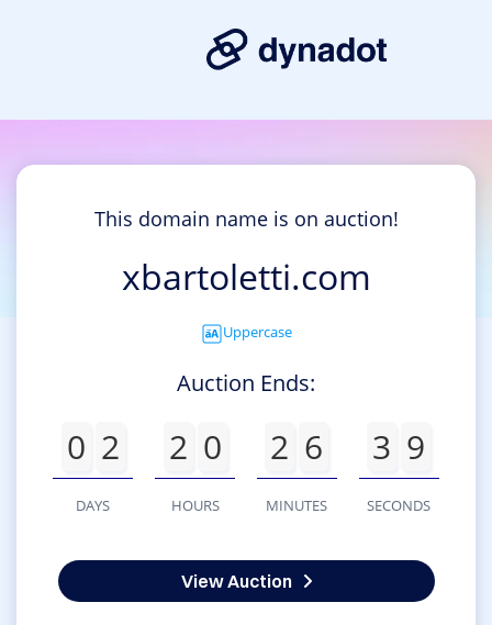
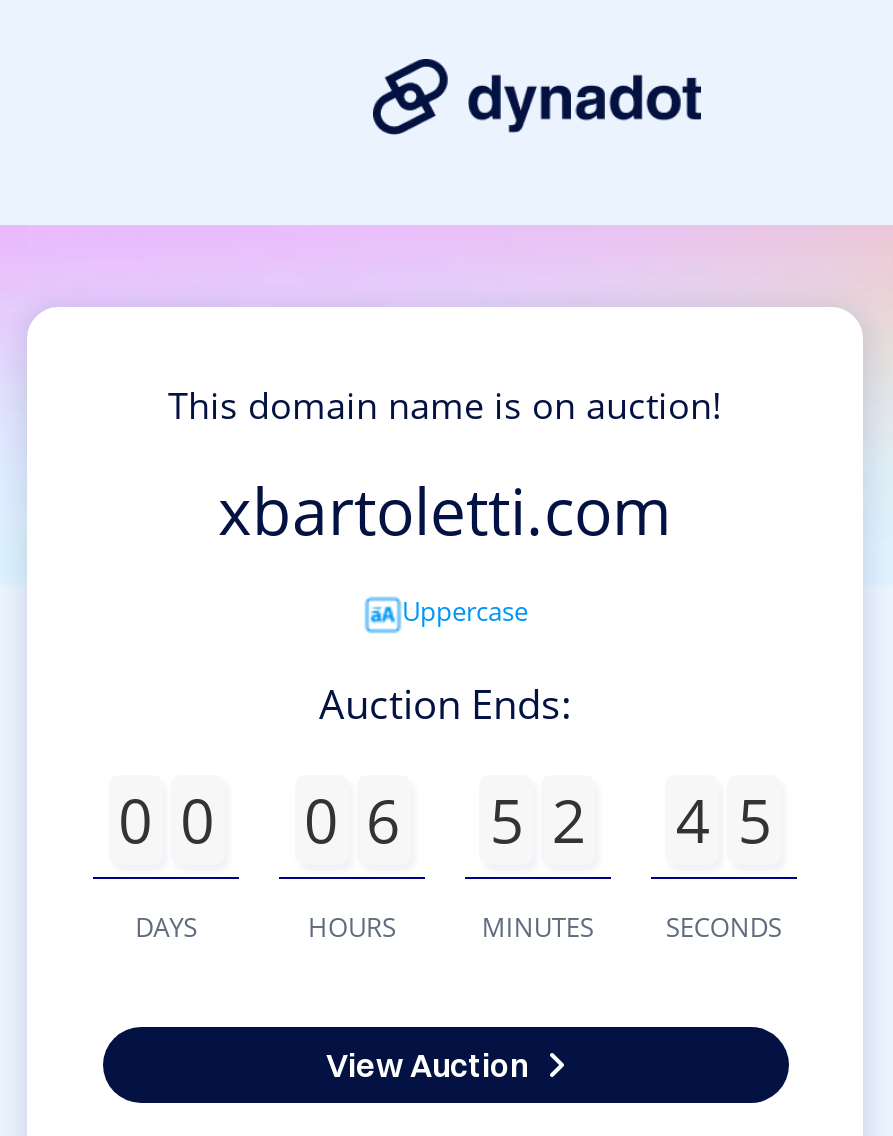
[67,424,119,469] 0 2 -> [118,779,214,861] 0 0
[169,424,221,469] 2 0 -> [304,779,400,861] 0 6
[271,424,323,469] 2 6 -> [490,779,586,861] 5 2
[373,424,425,469] 3 9 -> [676,779,772,861] 4 5

